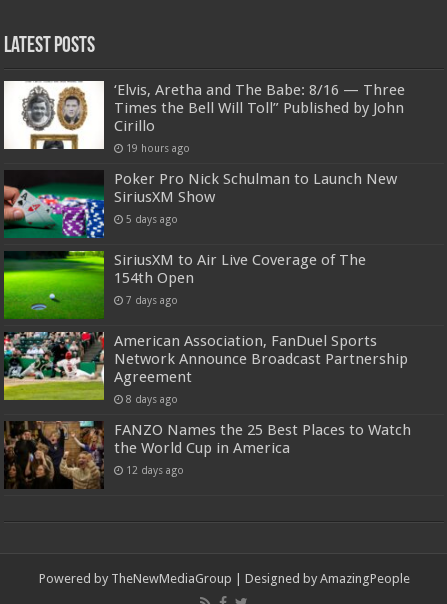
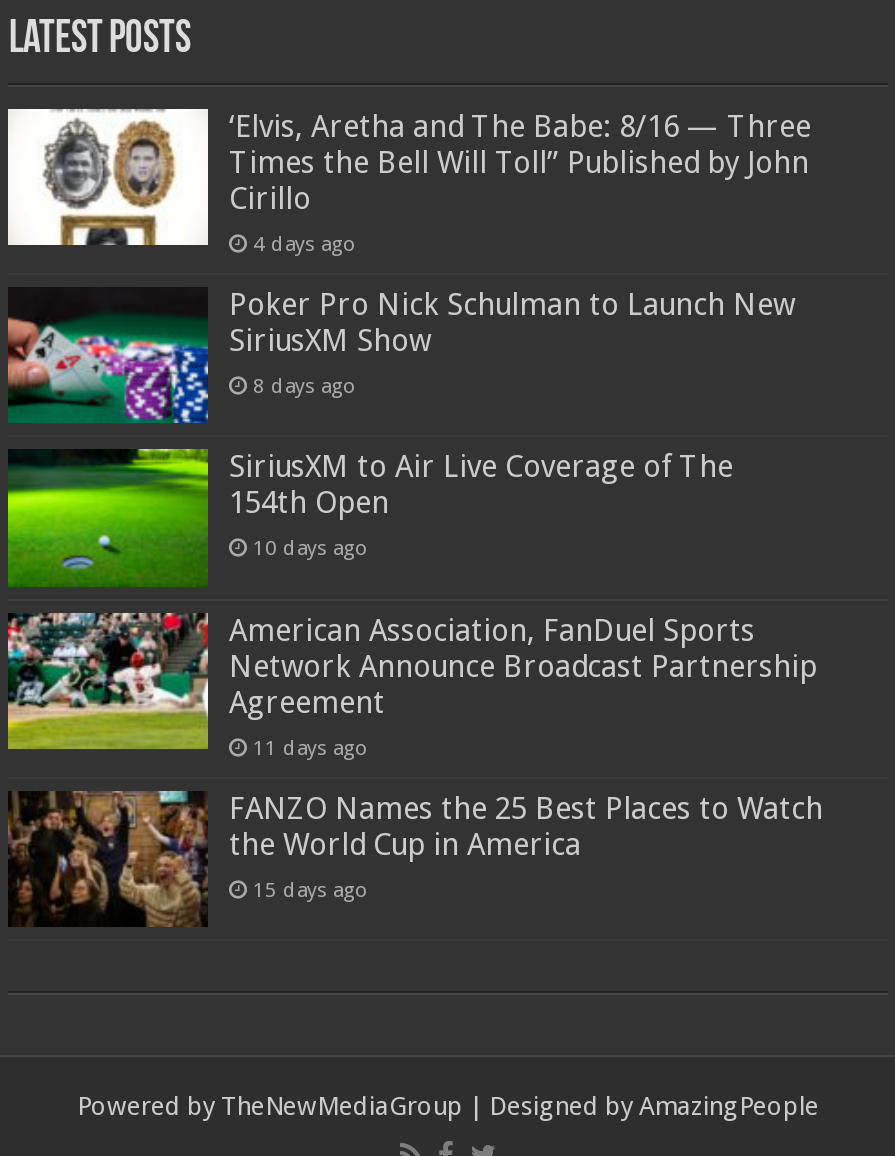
[126,142,190,154] 19 hours ago -> [253,232,357,256] 4 days ago
[126,213,178,225] 5 days ago -> [253,374,357,398] 8 days ago
[126,294,178,306] 7 days ago -> [253,536,369,560] 10 days ago
[126,393,178,405] 8 days ago -> [253,734,369,758] 11 days ago
[126,464,184,476] 12 days ago -> [253,876,369,900] 15 days ago

